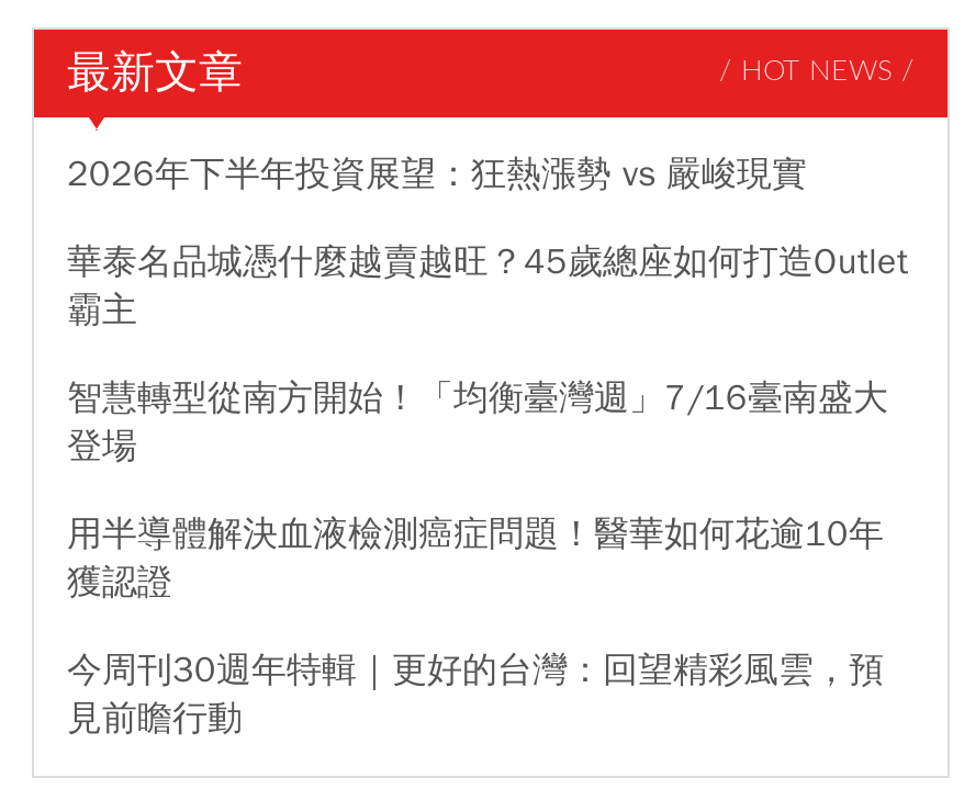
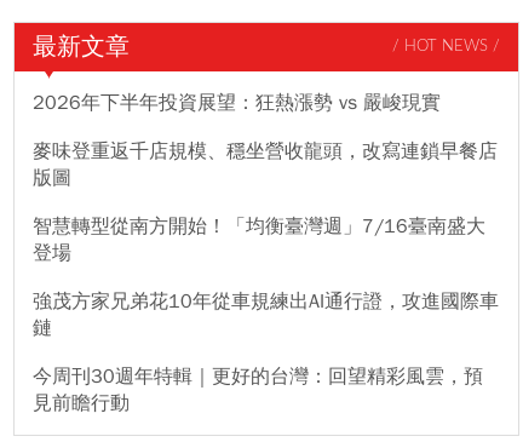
[67,239,908,331] 華泰名品城憑什麼越賣越旺？45歲總座如何打造Outlet | 霸主 -> [33,139,498,190] 麥味登重返千店規模、穩坐營收龍頭，改寫連鎖早餐店 | 版圖
[67,511,884,604] 用半導體解決血液檢測癌症問題！醫華如何花逾10年 | 獲認證 -> [33,289,499,340] 強茂方家兄弟花10年從車規練出AI通行證，攻進國際車 | 鏈

